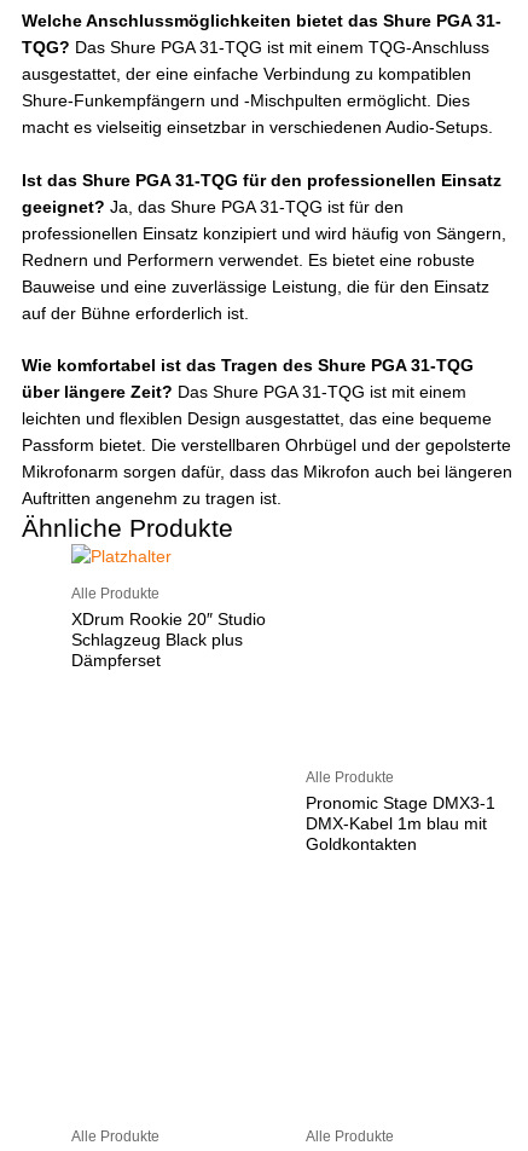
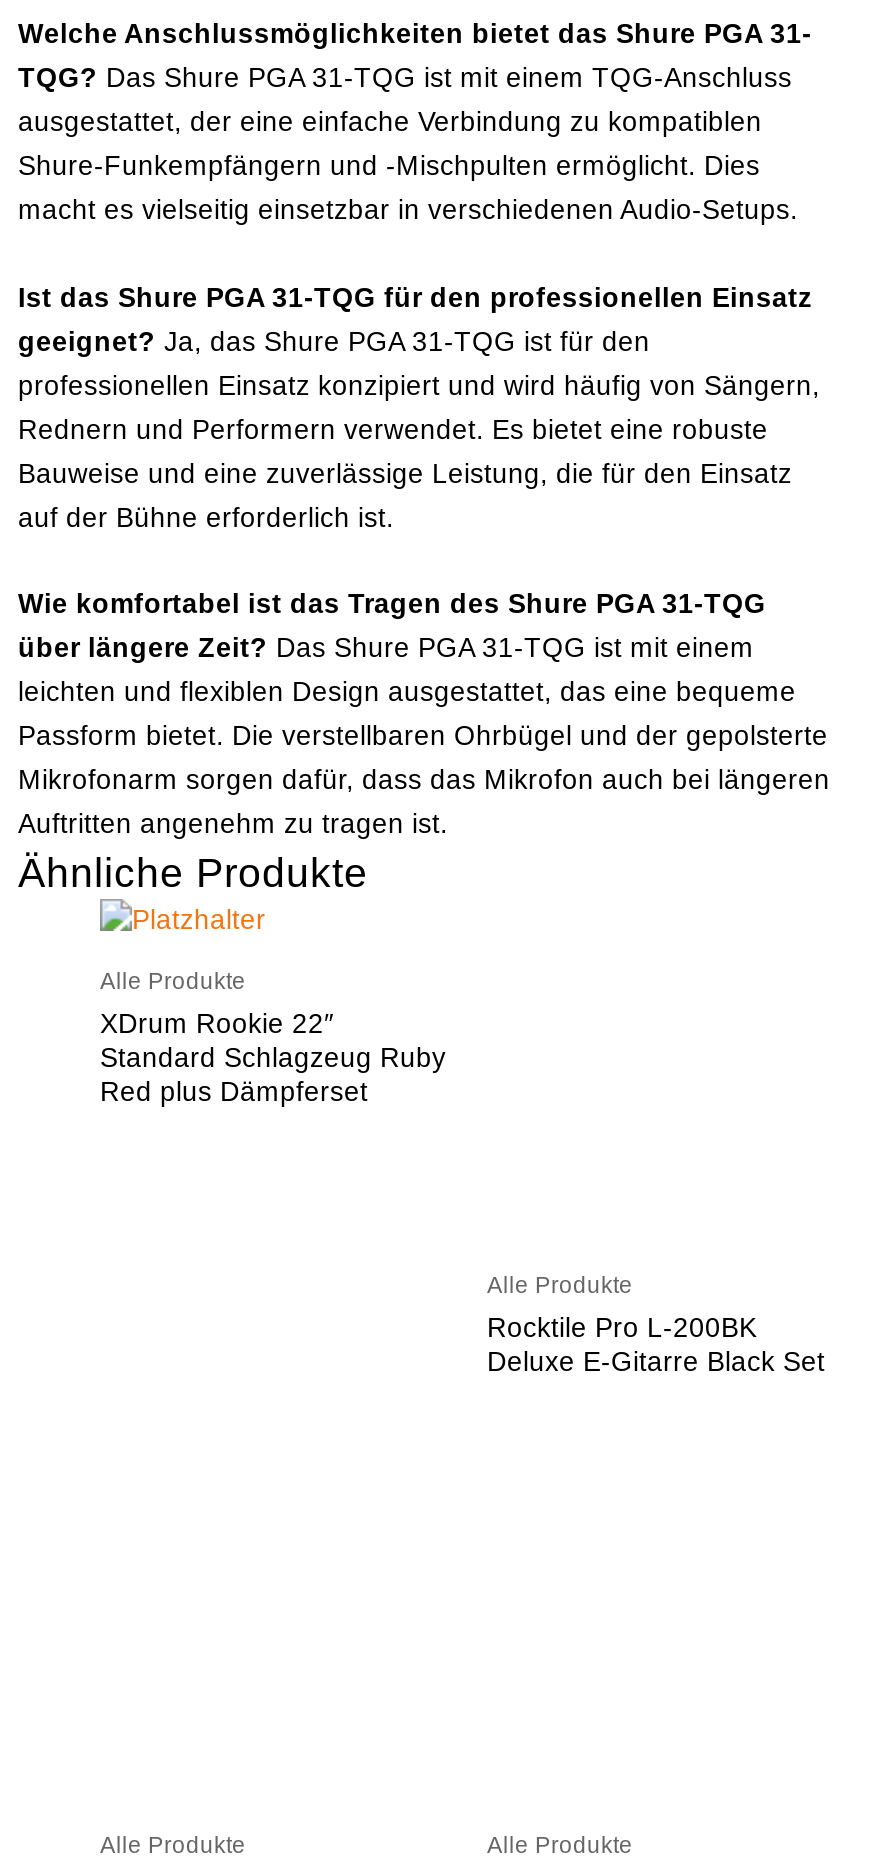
[71,611,266,670] XDrum Rookie 20″ Studio | Schlagzeug Black plus | Dämpferset -> [100,1009,446,1107] XDrum Rookie 22″ | Standard Schlagzeug Ruby | Red plus Dämpferset
[305,794,495,853] Pronomic Stage DMX3-1 | DMX-Kabel 1m blau mit | Goldkontakten -> [487,1312,825,1376] Rocktile Pro L-200BK | Deluxe E-Gitarre Black Set

